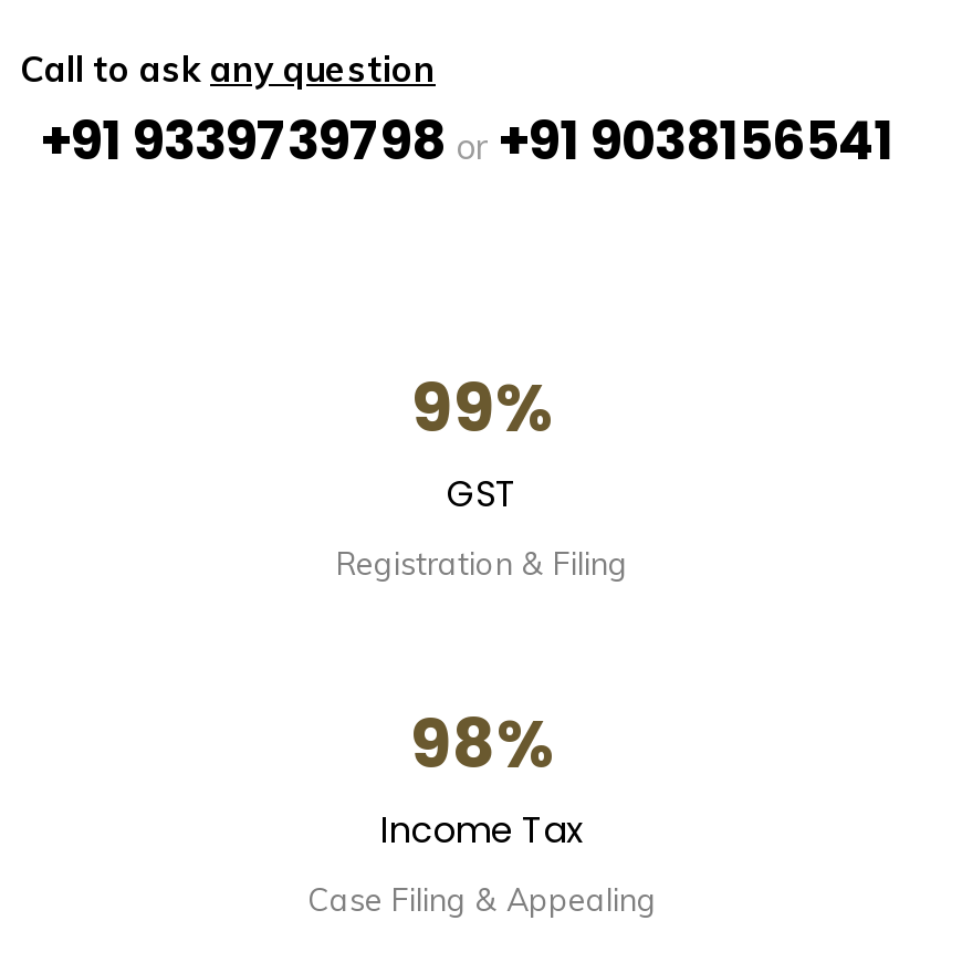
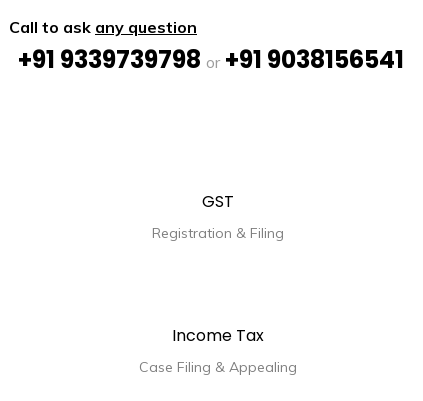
[411,363,553,456] 99% -> none
[410,699,554,792] 98% -> none

